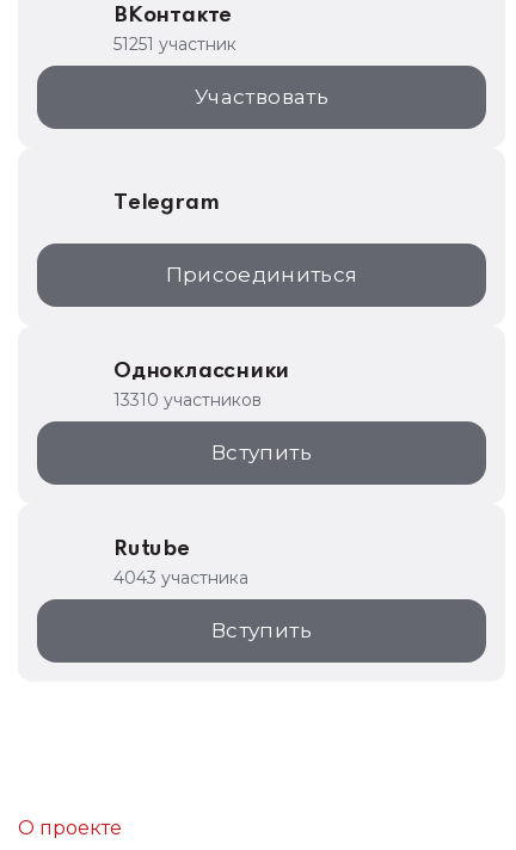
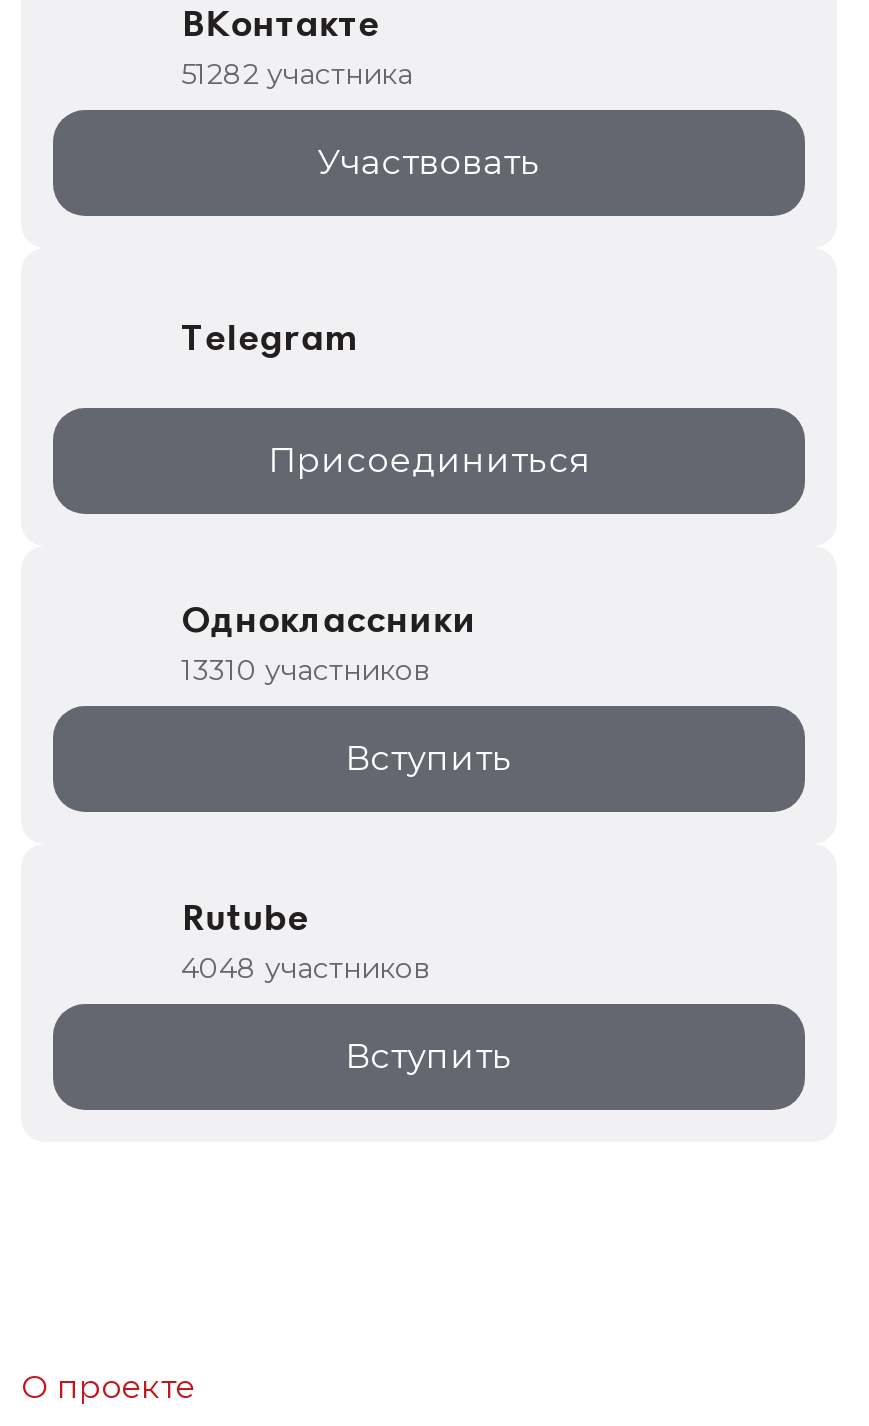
[113,33,236,55] 51251 участник -> [181,56,413,92] 51282 участника
[113,567,248,589] 4043 участника -> [181,950,429,986] 4048 участников

